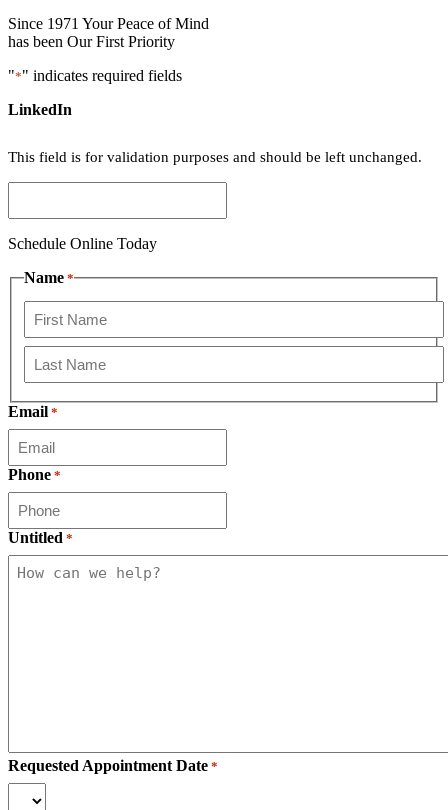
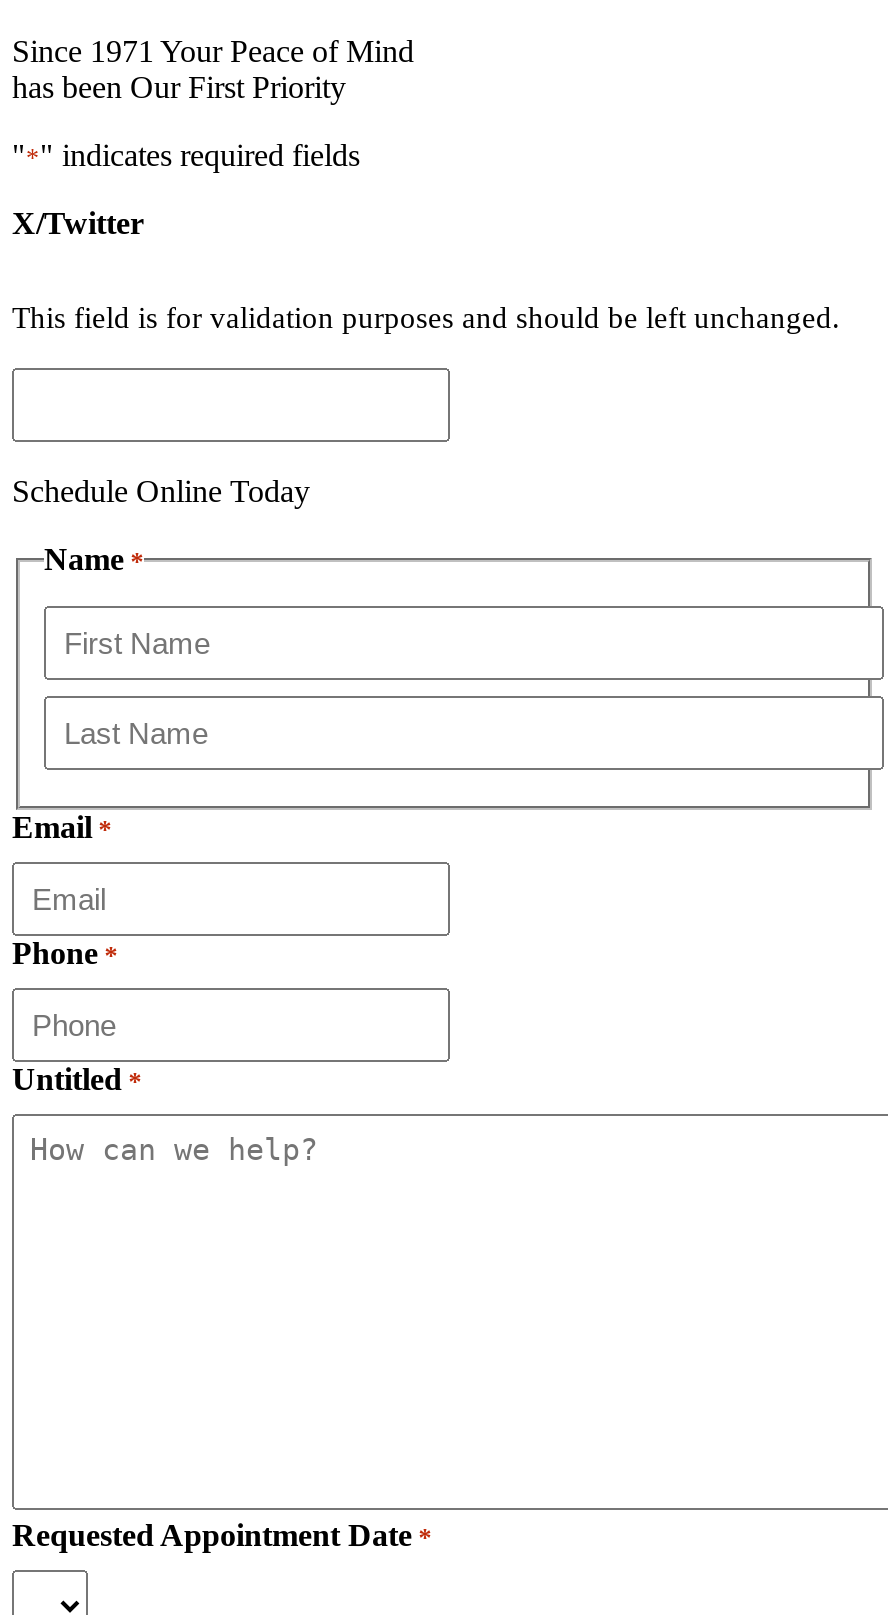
[8,101,72,118] LinkedIn -> [12,206,144,240] X/Twitter

